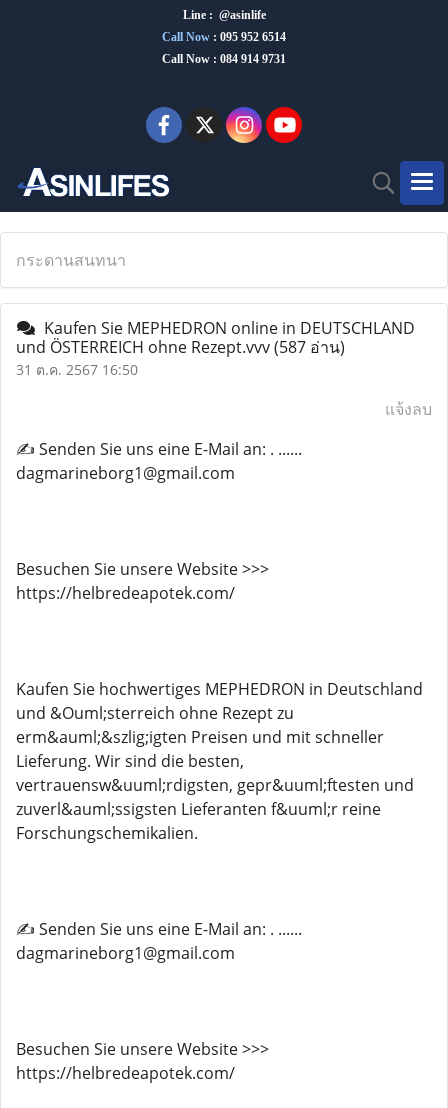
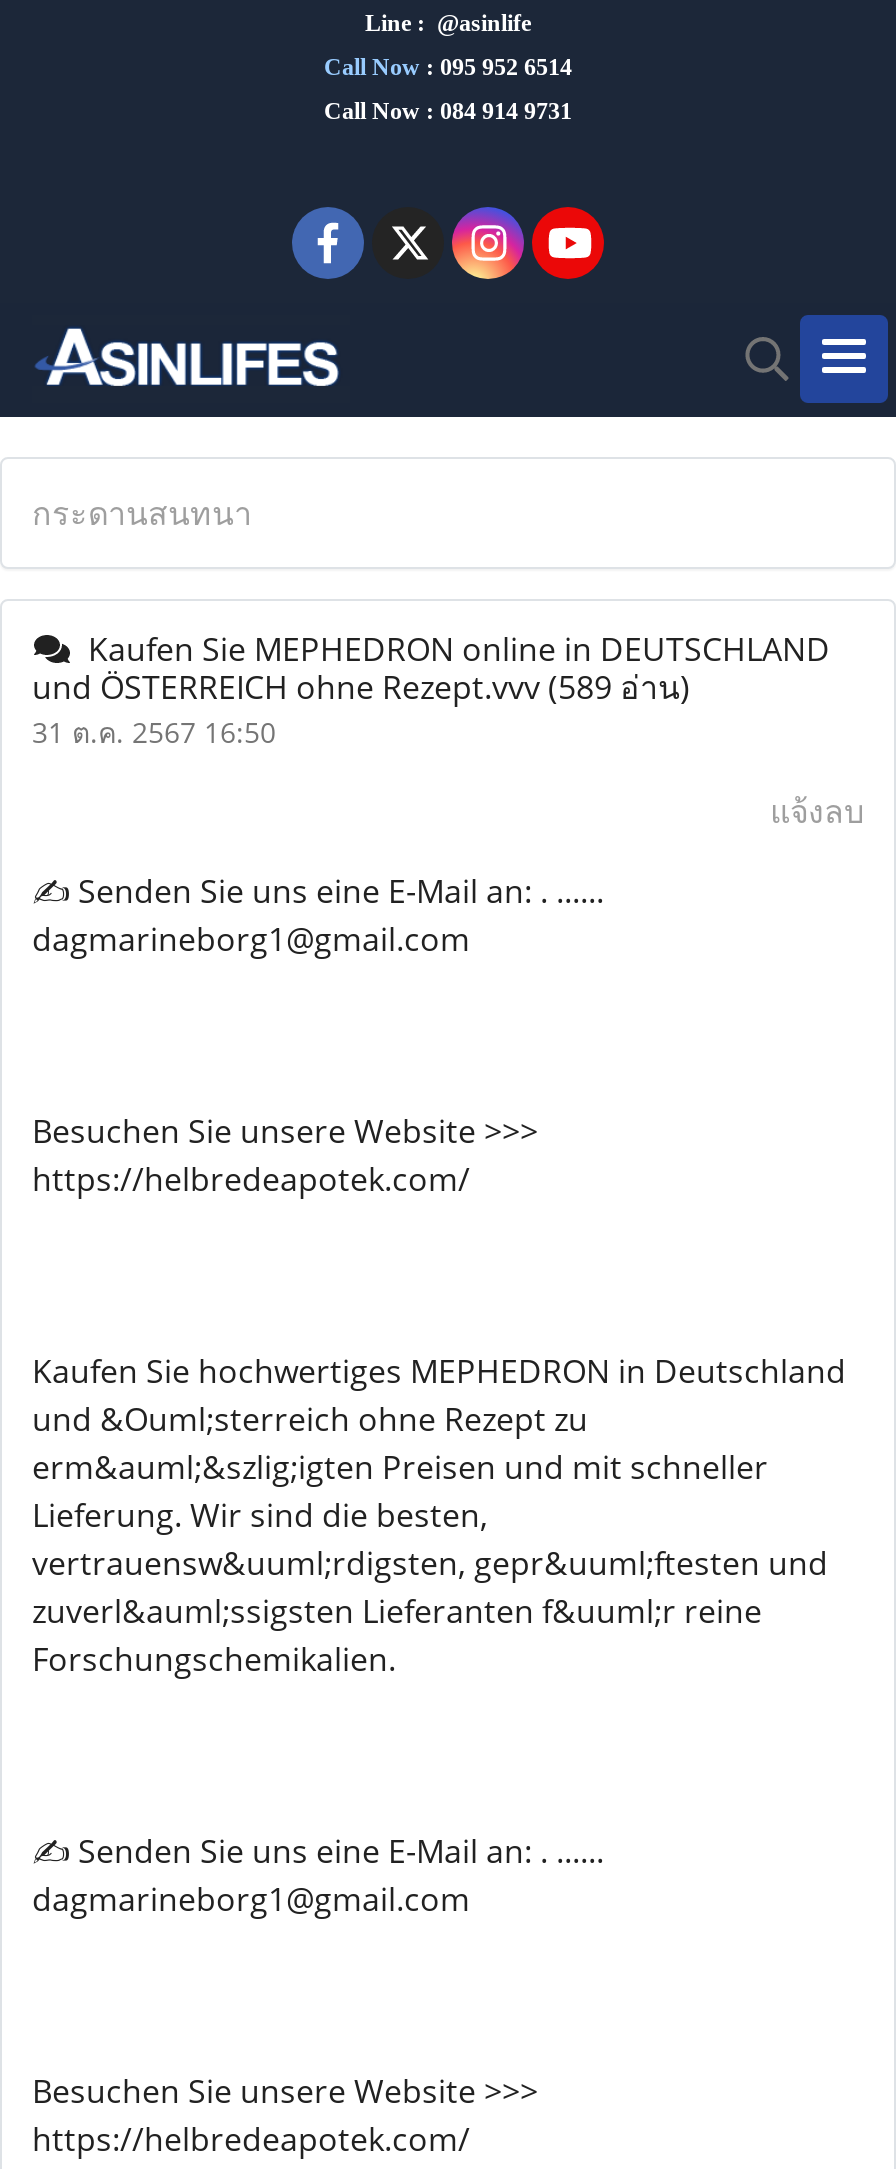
[16,336,345,358] und ÖSTERREICH ohne Rezept.vvv (587 อ่าน) -> [32,665,690,709] und ÖSTERREICH ohne Rezept.vvv (589 อ่าน)

